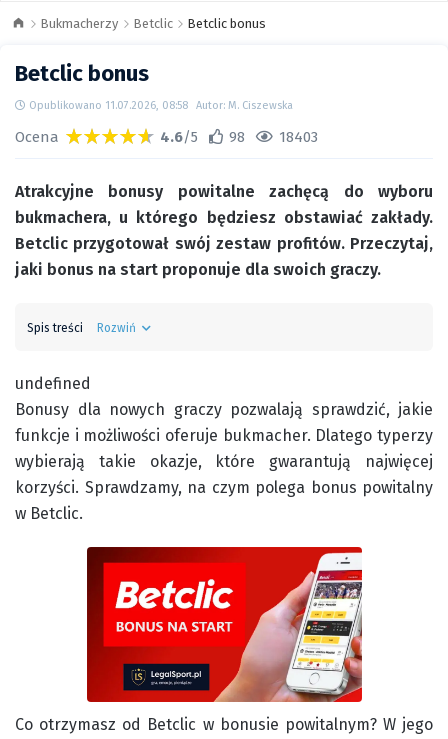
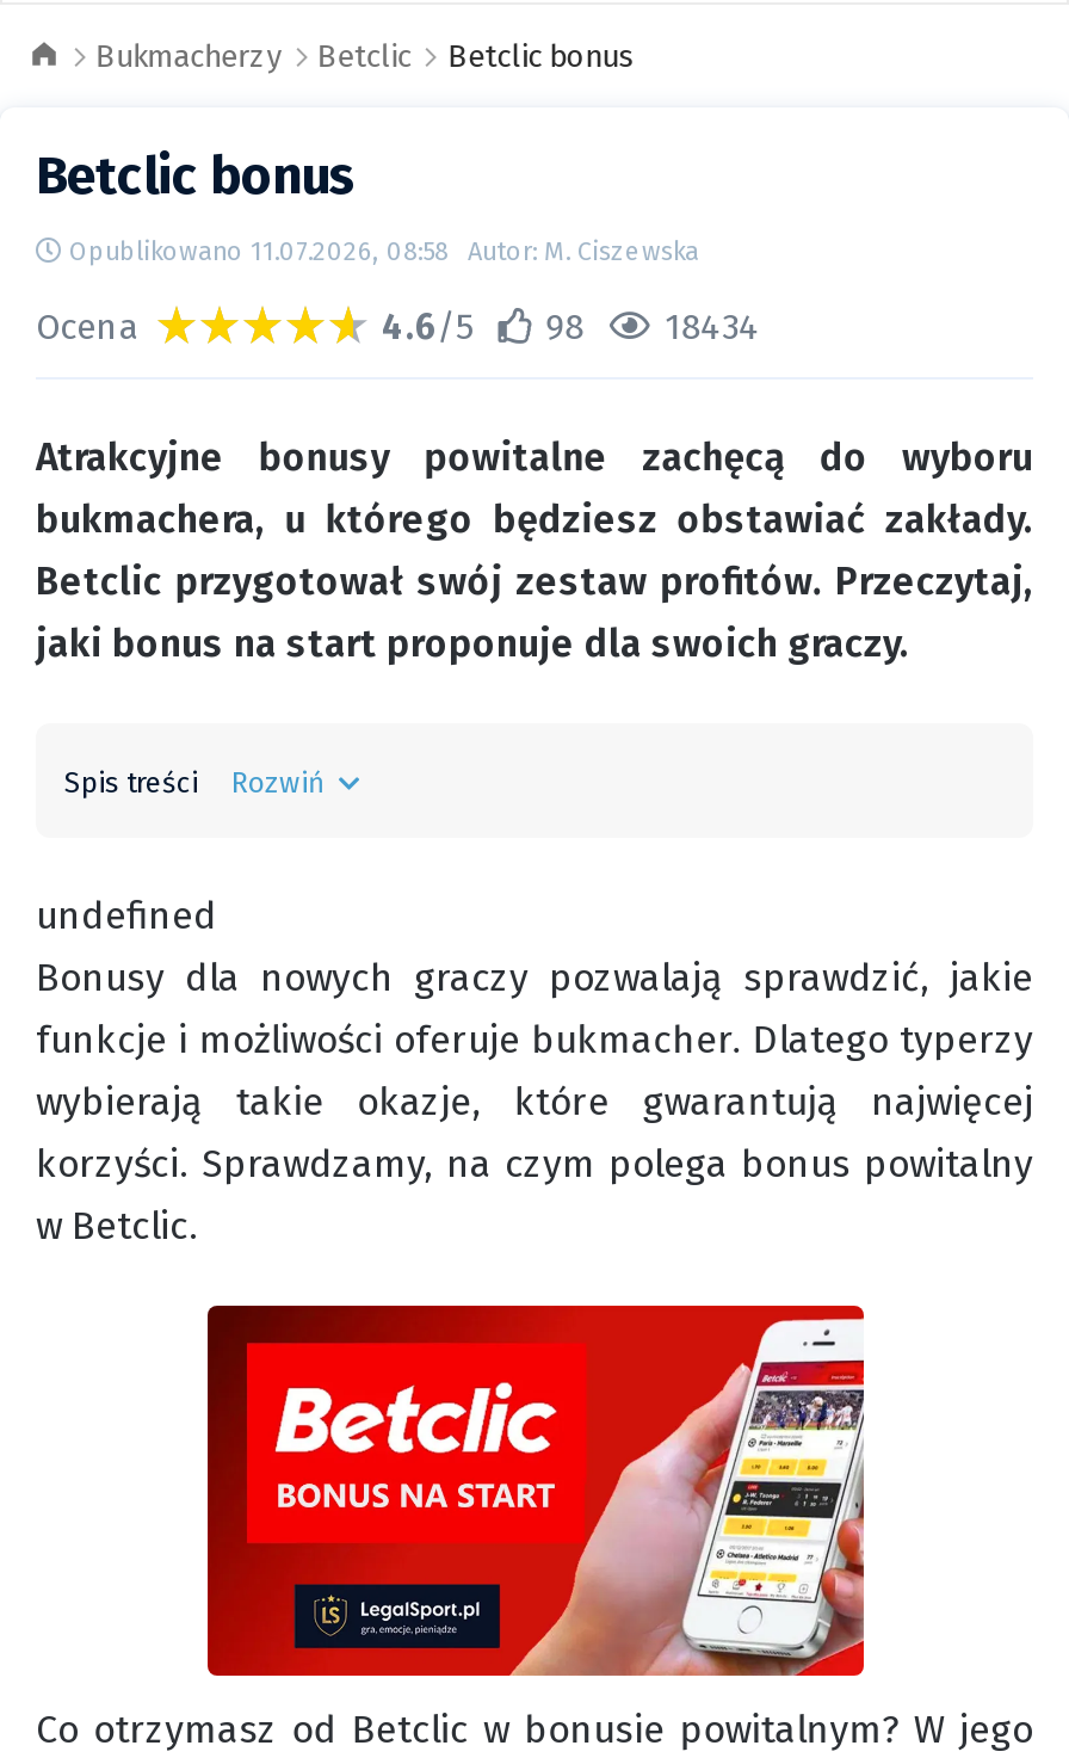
[160,128,318,146] 4.6/5 98 18403 -> [382,306,760,349] 4.6/5 98 18434

